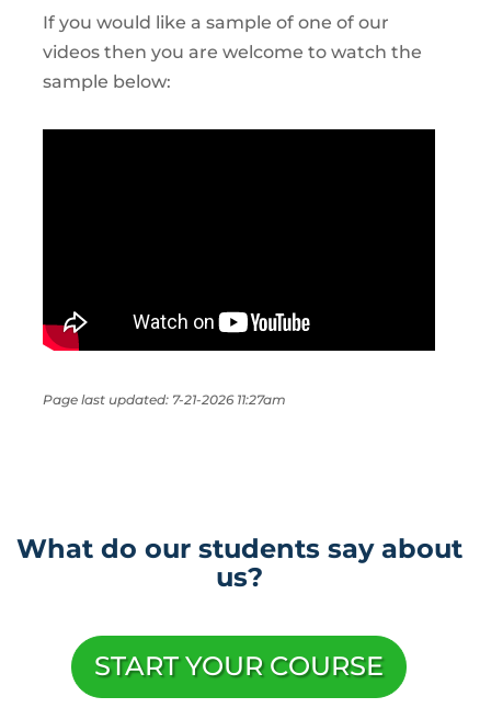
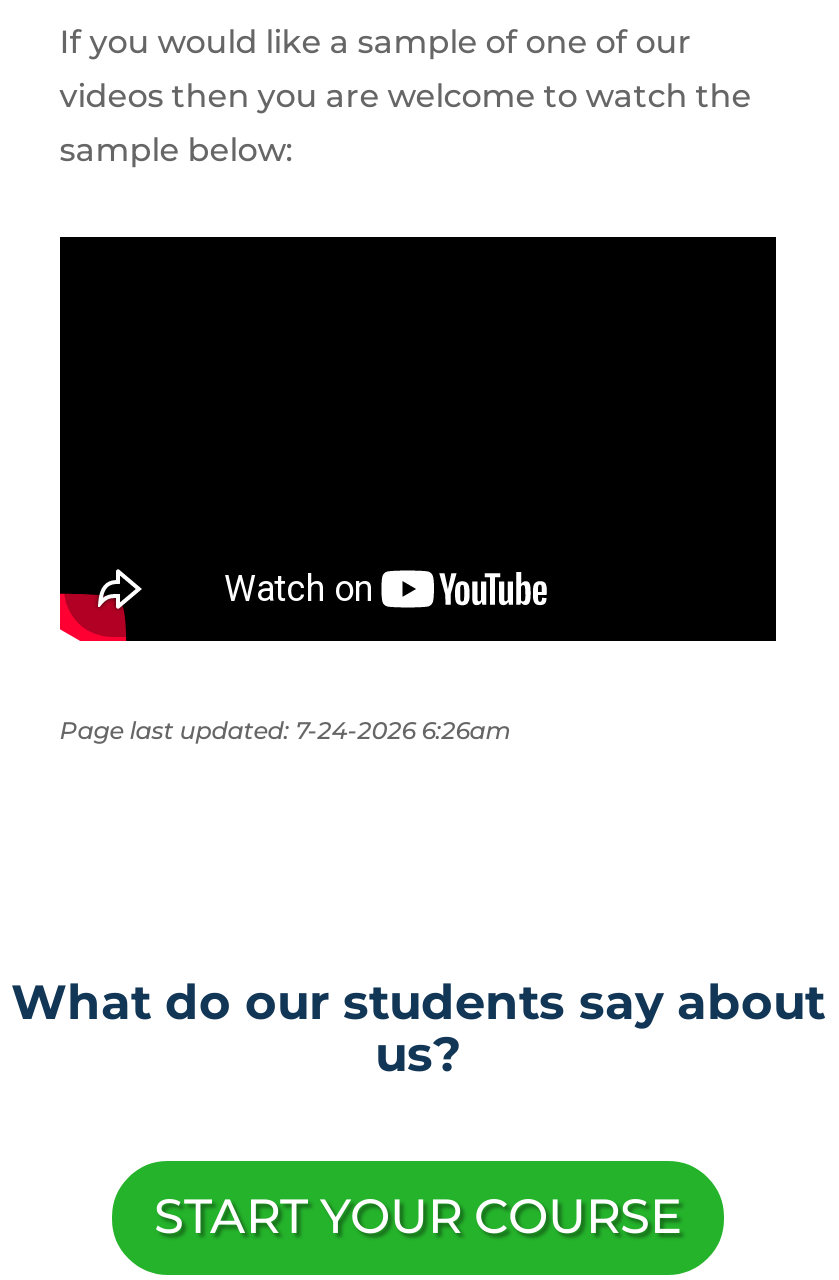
[43,391,286,408] Page last updated: 7-21-2026 11:27am -> [60,715,512,745] Page last updated: 7-24-2026 6:26am

